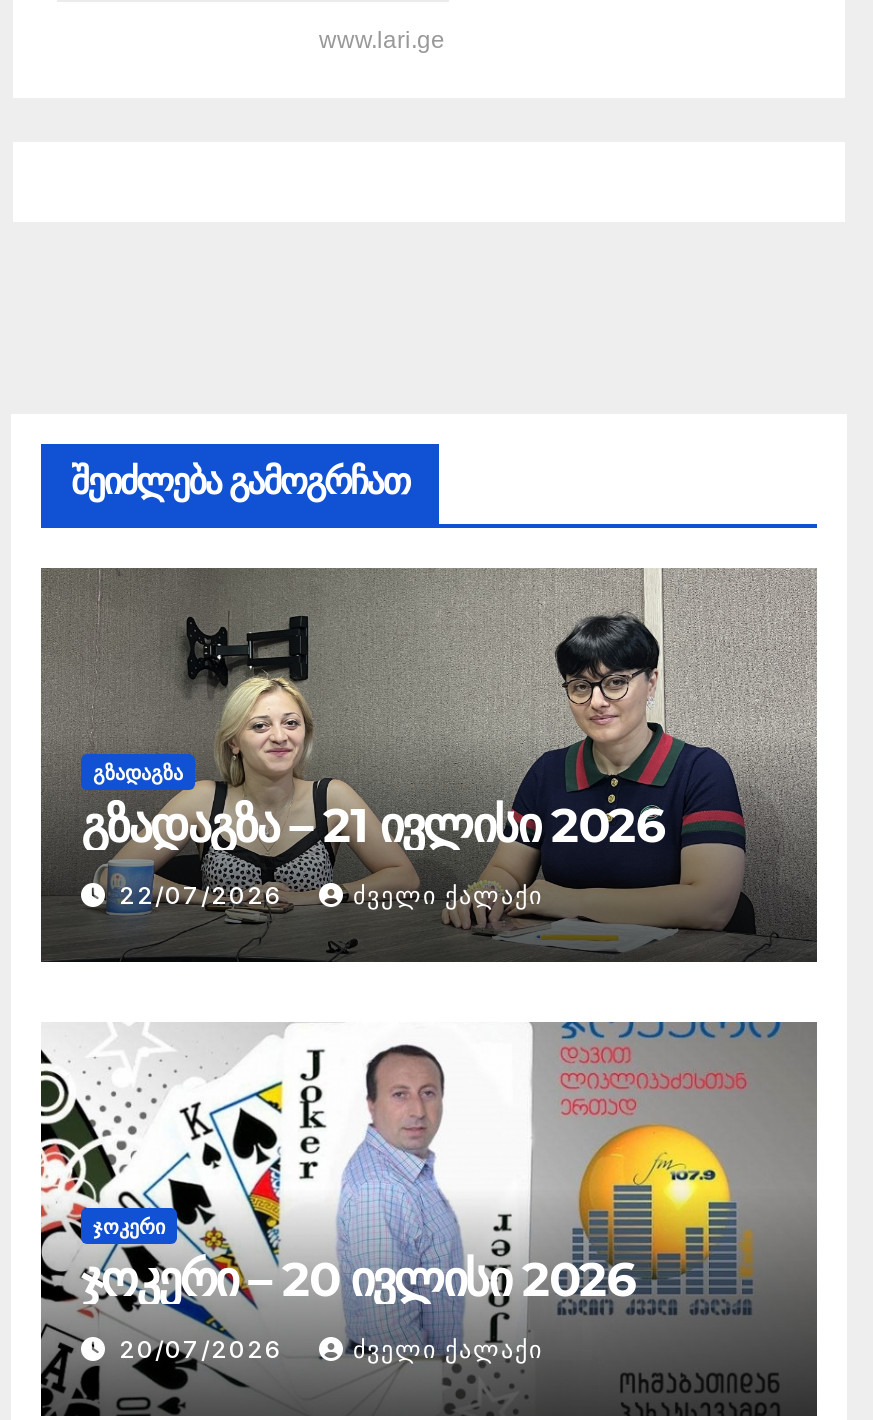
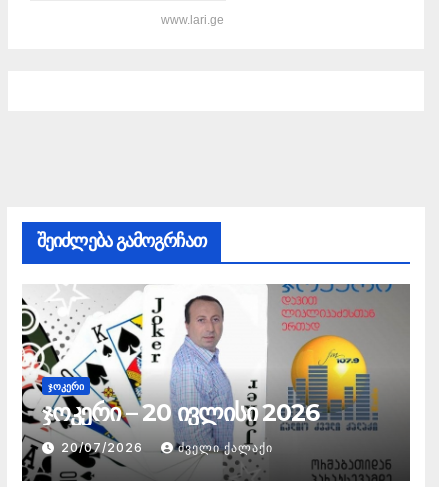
[39,566,813,960] [image] | ᲒᲖᲐᲓᲐᲒᲖᲐ | გზადაგზა – 21 ივლისი 2026 | 22/07/2026 | ᲫᲕᲔᲚᲘ ᲥᲐᲚᲐᲥᲘ -> none

